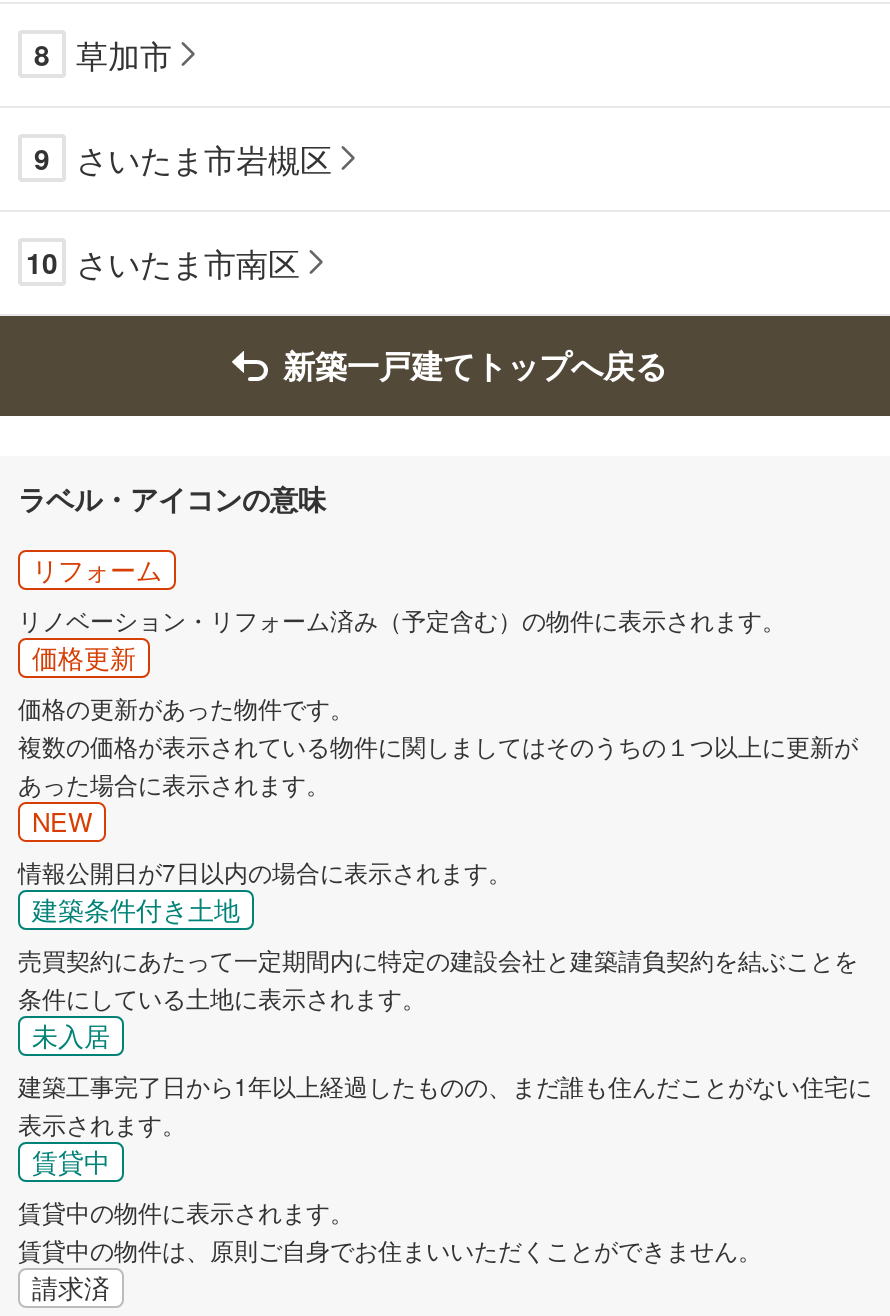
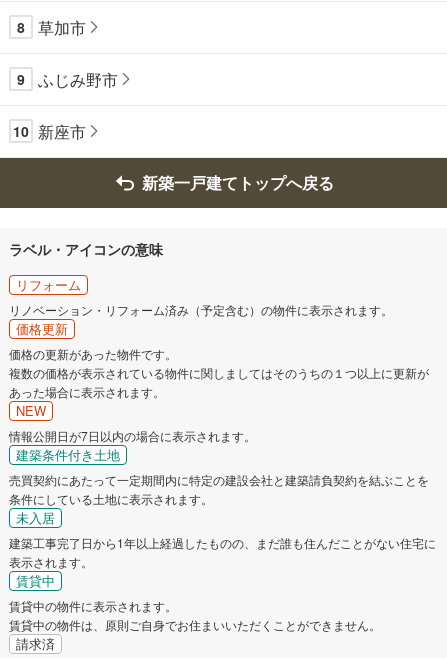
[76,136,332,182] さいたま市岩槻区 -> [38,68,118,91] ふじみ野市
[26,240,300,286] 10 さいたま市南区 -> [13,120,86,143] 10 新座市

